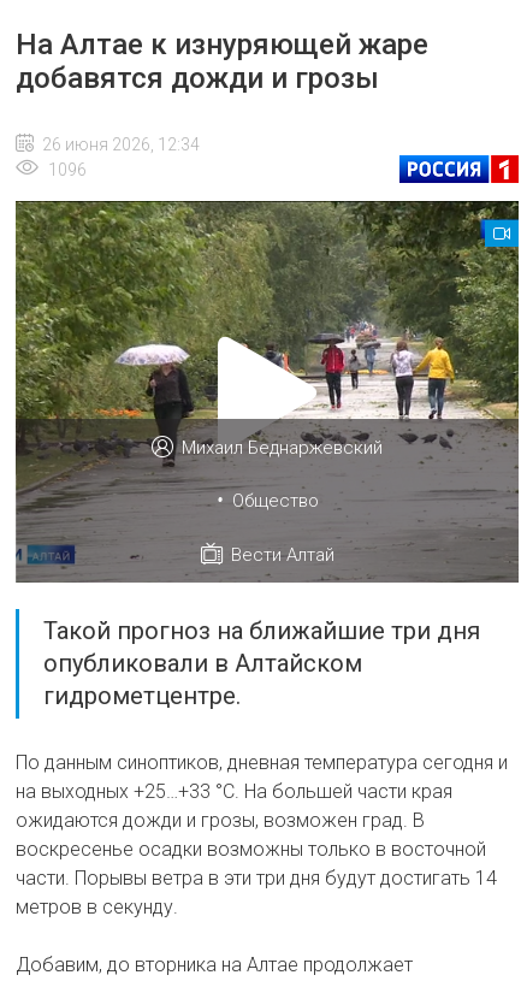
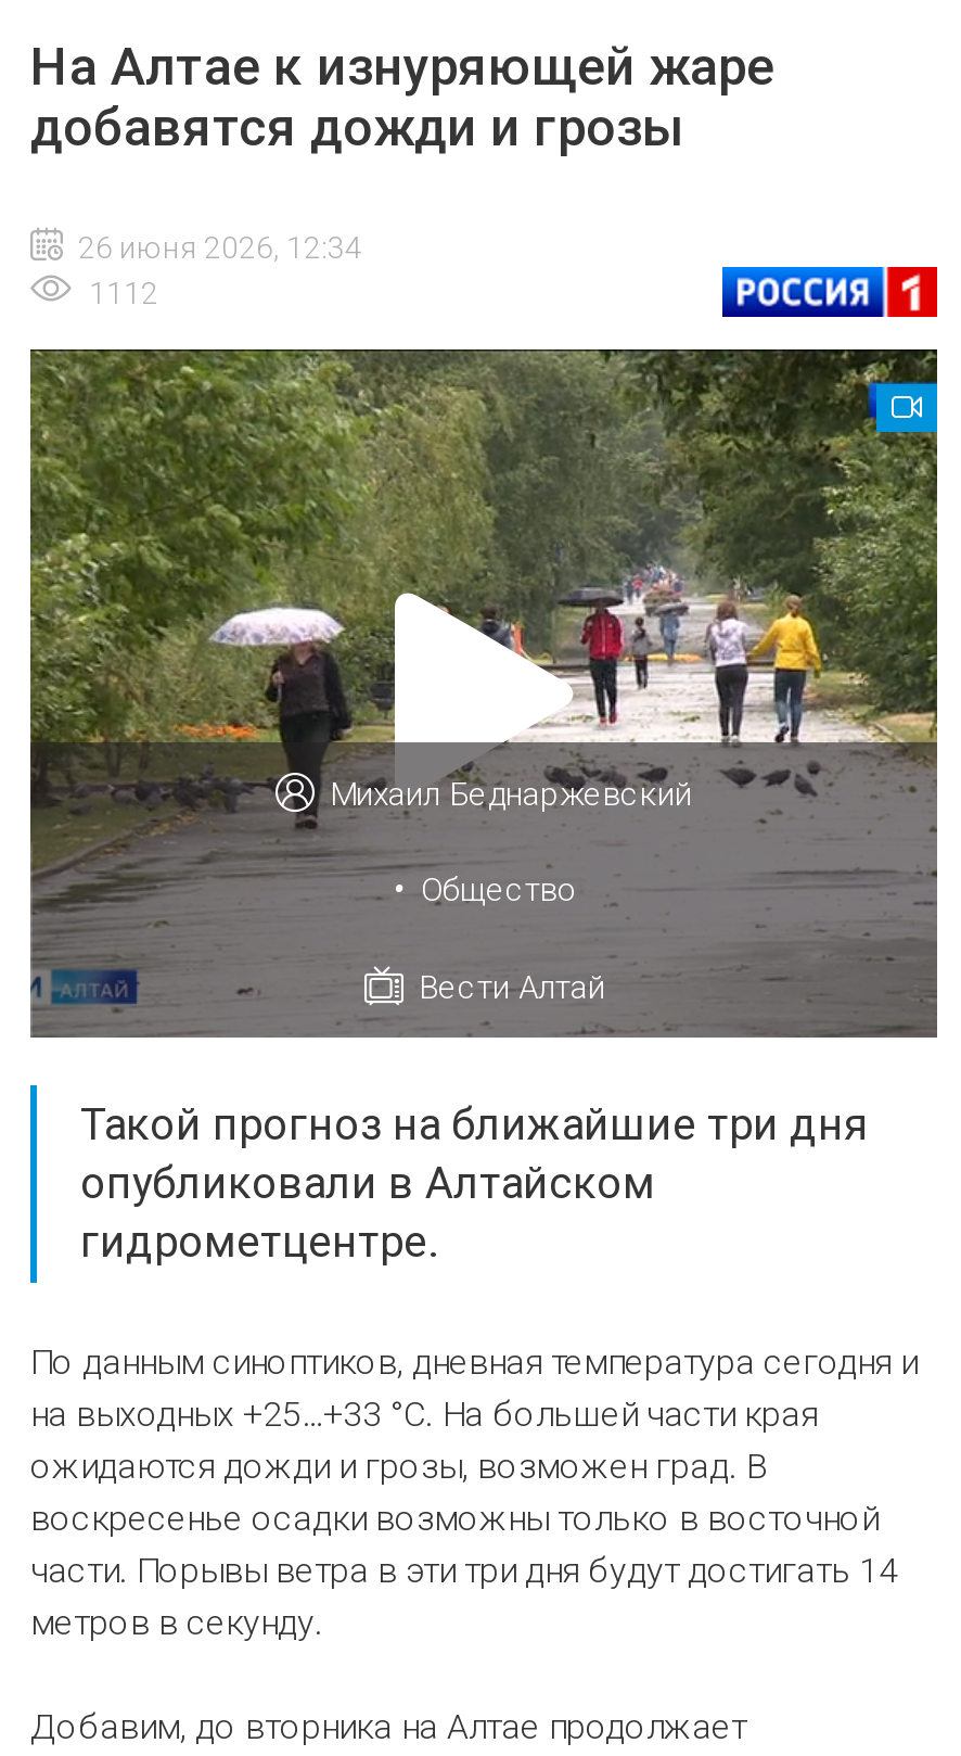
[45,161,87,180] 1096 -> [82,277,158,311] 1112

